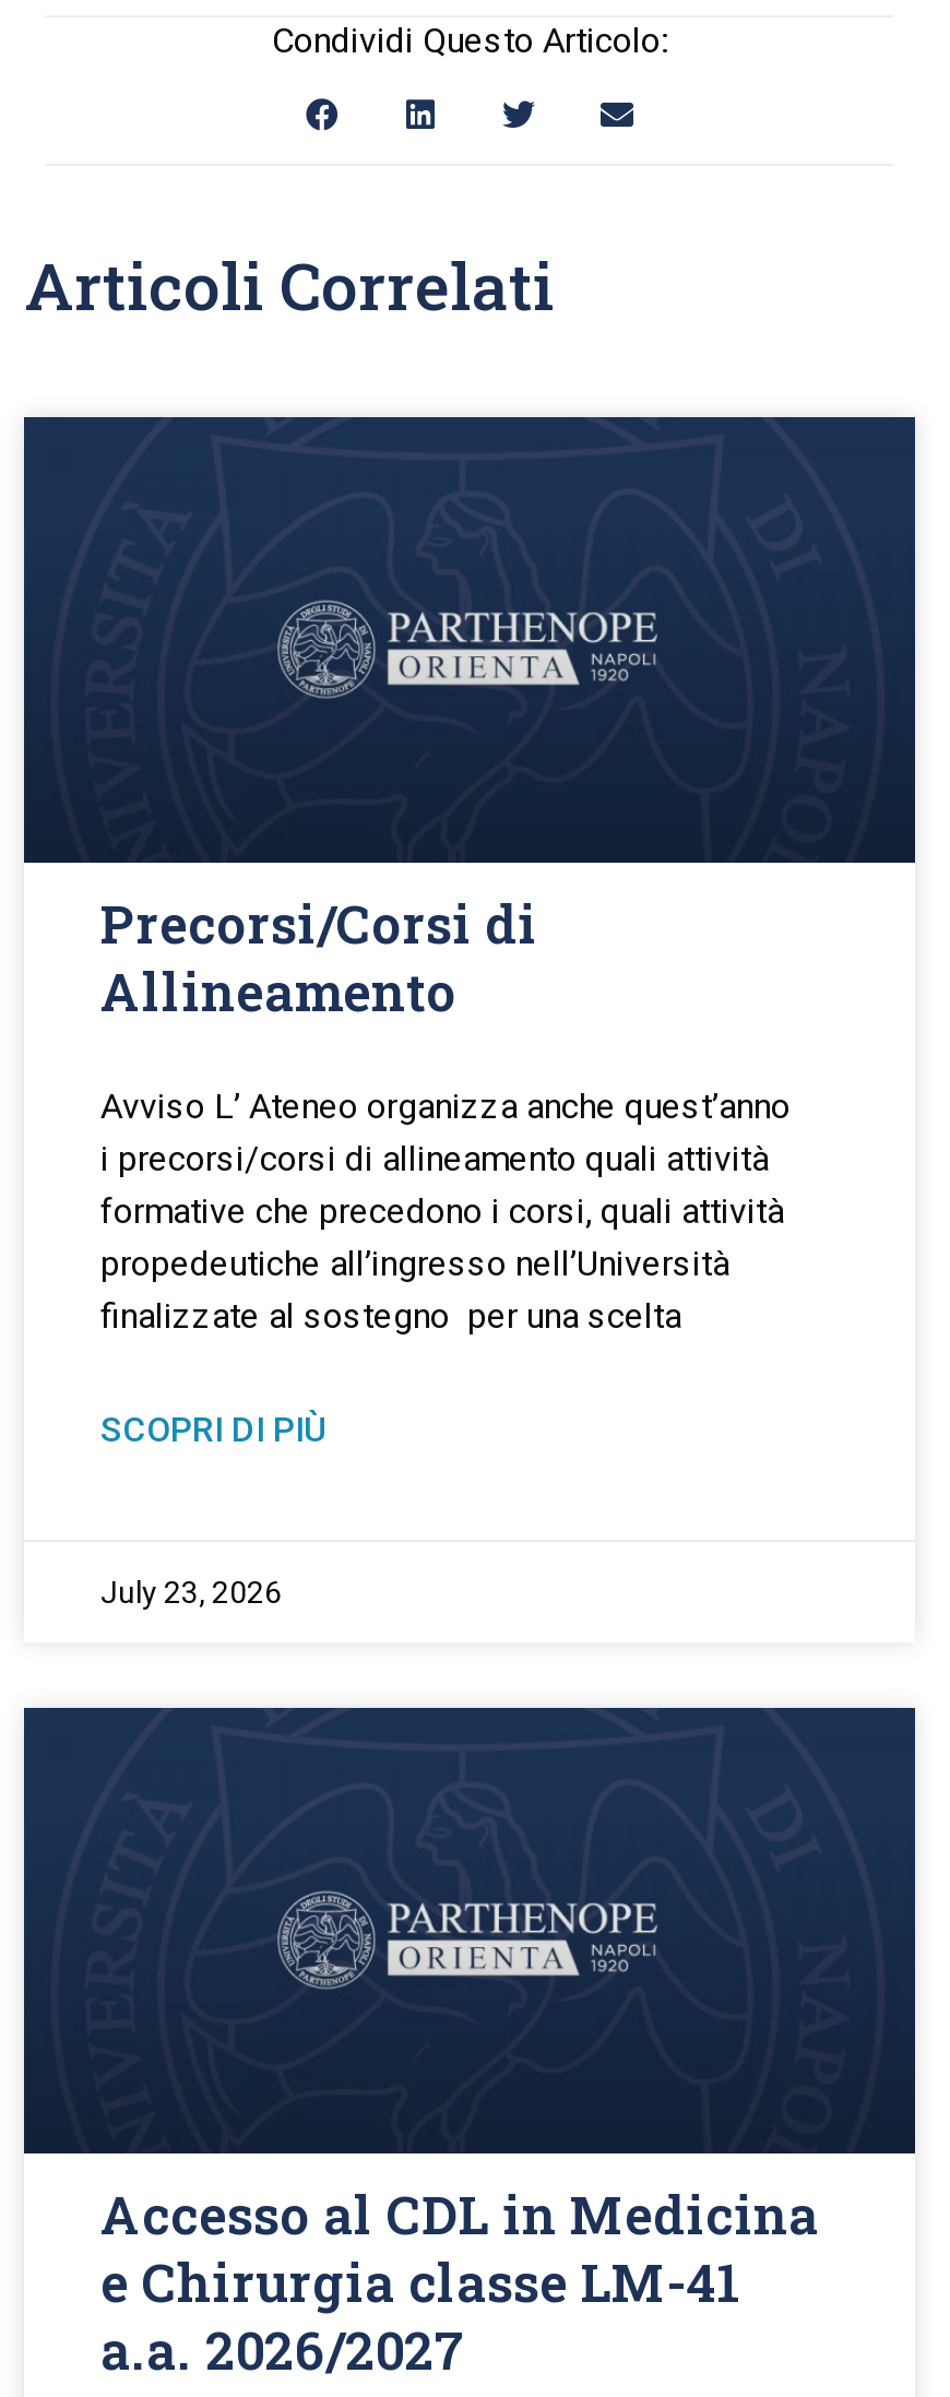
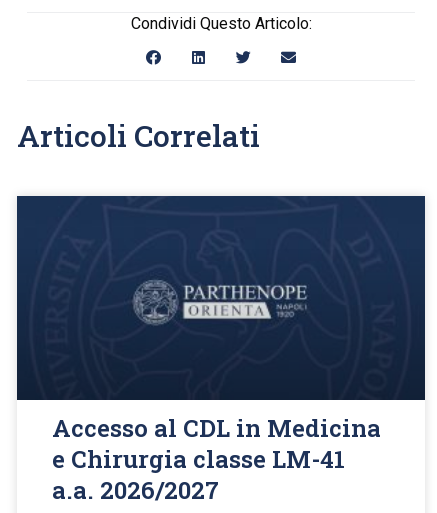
[100,888,791,1450] Precorsi/Corsi di | Allineamento | Avviso L’ Ateneo organizza anche quest’anno | i precorsi/corsi di allineamento quali attività | formative che precedono i corsi, quali attività | propedeutiche all’ingresso nell’Università | finalizzate al sostegno per una scelta | SCOPRI DI PIÙ -> none
[100,1574,282,1609] July 23, 2026 -> none

